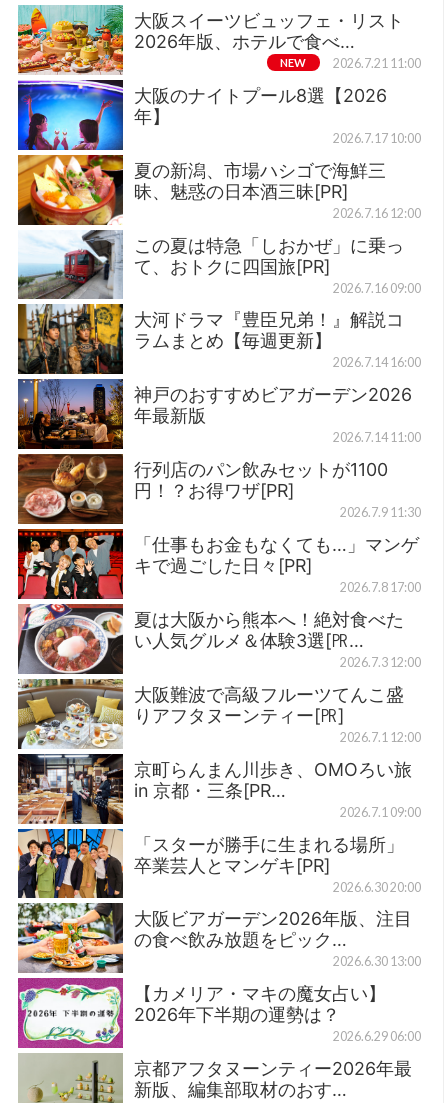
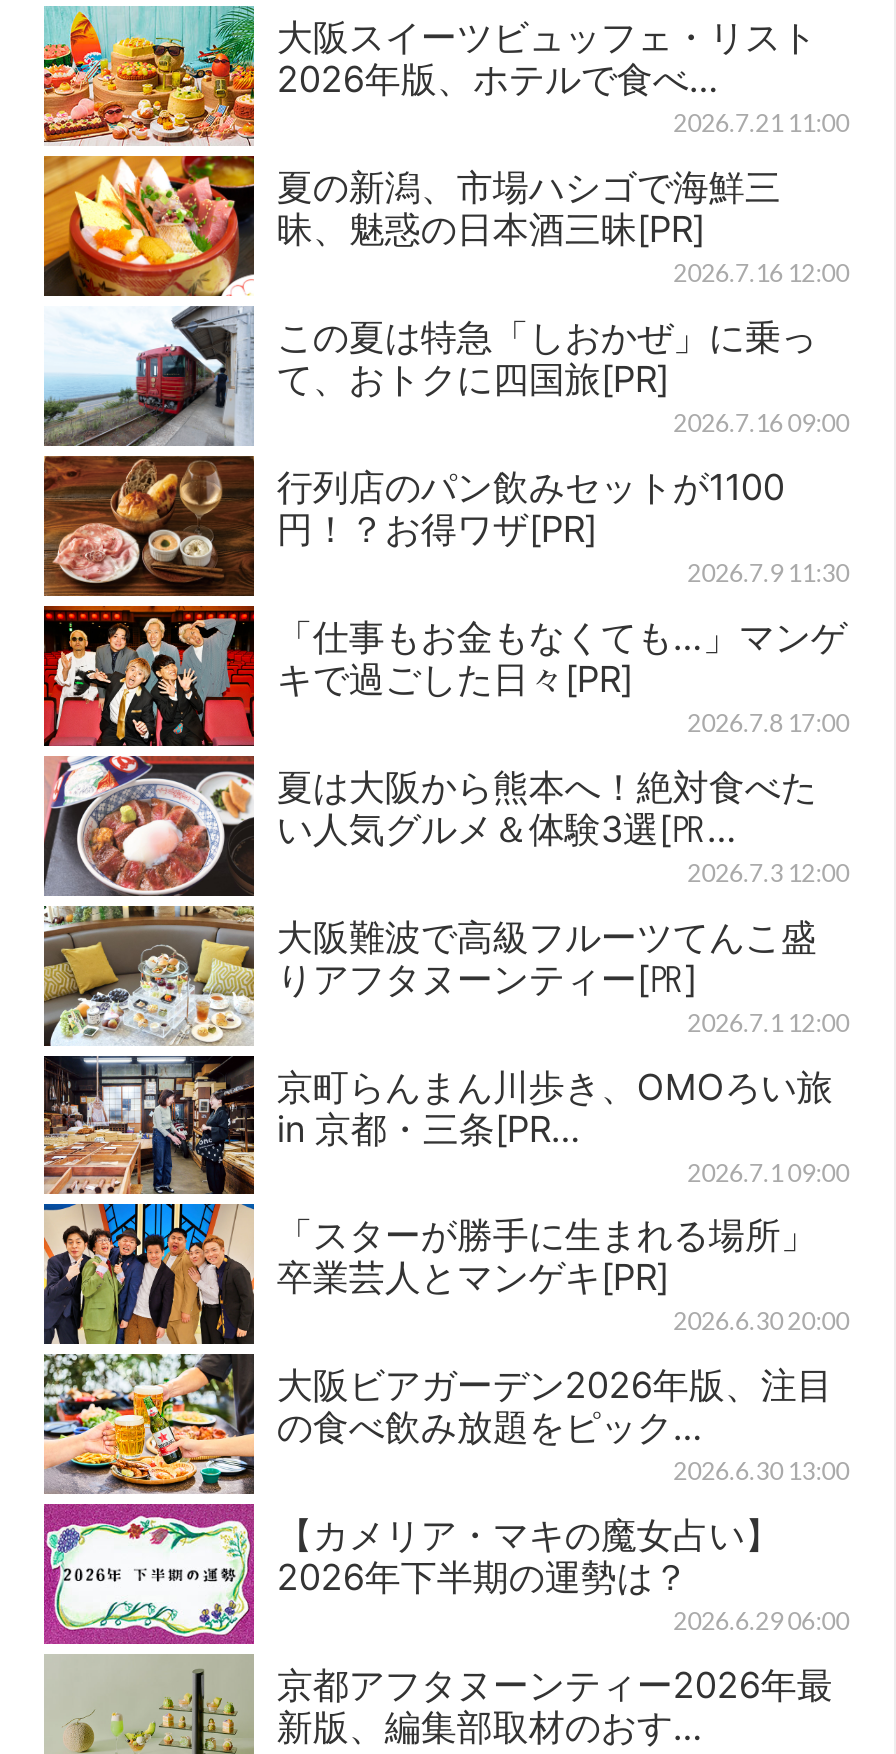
[280,56,306,69] NEW -> none
[17,79,421,156] [image] | 大阪のナイトプール8選【2026 | 年】 | 2026.7.17 10:00 -> none
[17,303,421,455] [image] | 大河ドラマ『豊臣兄弟！』解説コ | ラムまとめ【毎週更新】 | 2026.7.14 16:00 | 神戸のおすすめビアガーデン2026 | 年最新版 | 2026.7.14 11:00 -> none

